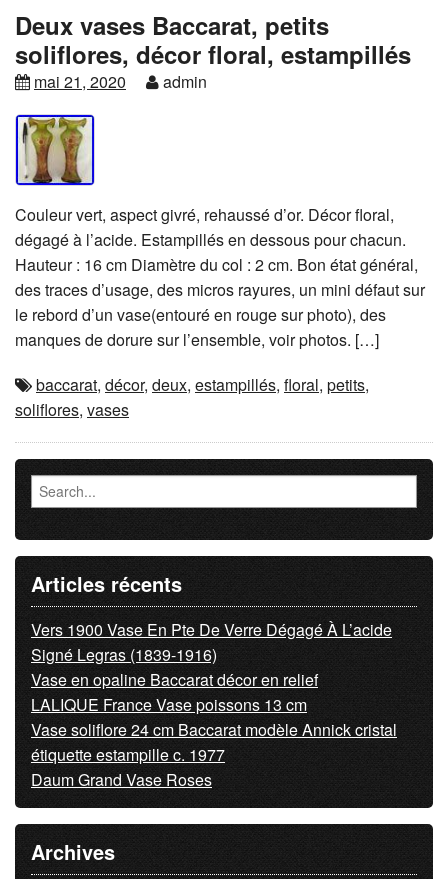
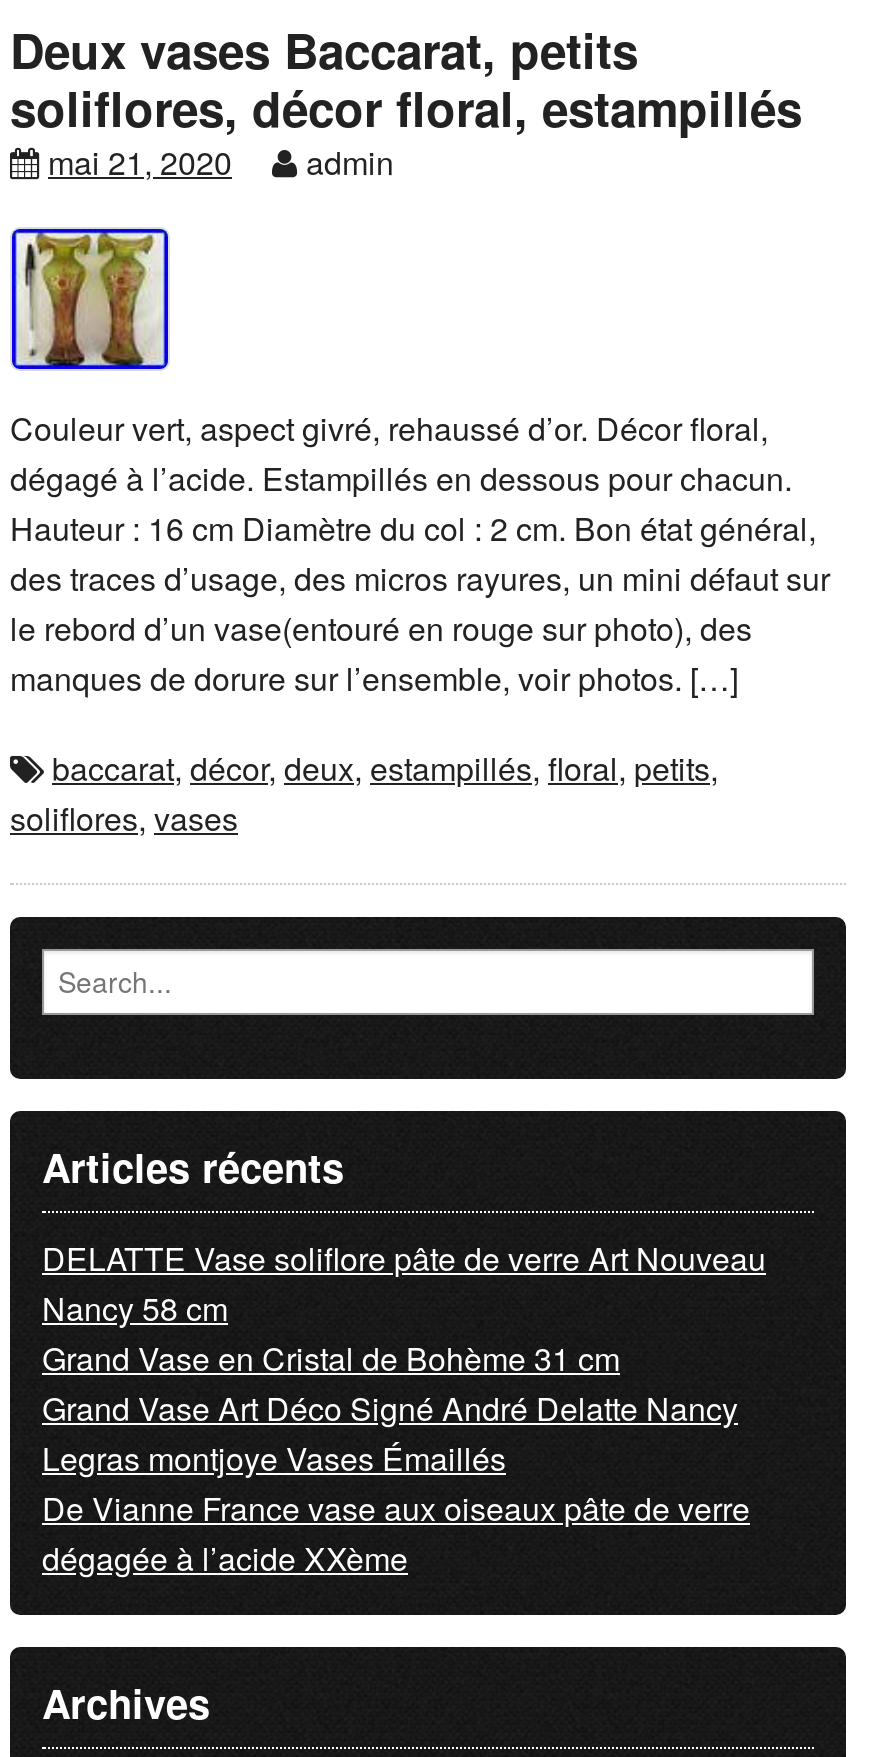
[31,618,397,791] Vers 1900 Vase En Pte De Verre Dégagé À L’acide | Signé Legras (1839-1916) | Vase en opaline Baccarat décor en relief | LALIQUE France Vase poissons 13 cm | Vase soliflore 24 cm Baccarat modèle Annick cristal | étiquette estampille c. 1977 | Daum Grand Vase Roses -> [42,1234,766,1580] DELATTE Vase soliflore pâte de verre Art Nouveau | Nancy 58 cm | Grand Vase en Cristal de Bohème 31 cm | Grand Vase Art Déco Signé André Delatte Nancy | Legras montjoye Vases Émaillés | De Vianne France vase aux oiseaux pâte de verre | dégagée à l’acide XXème

